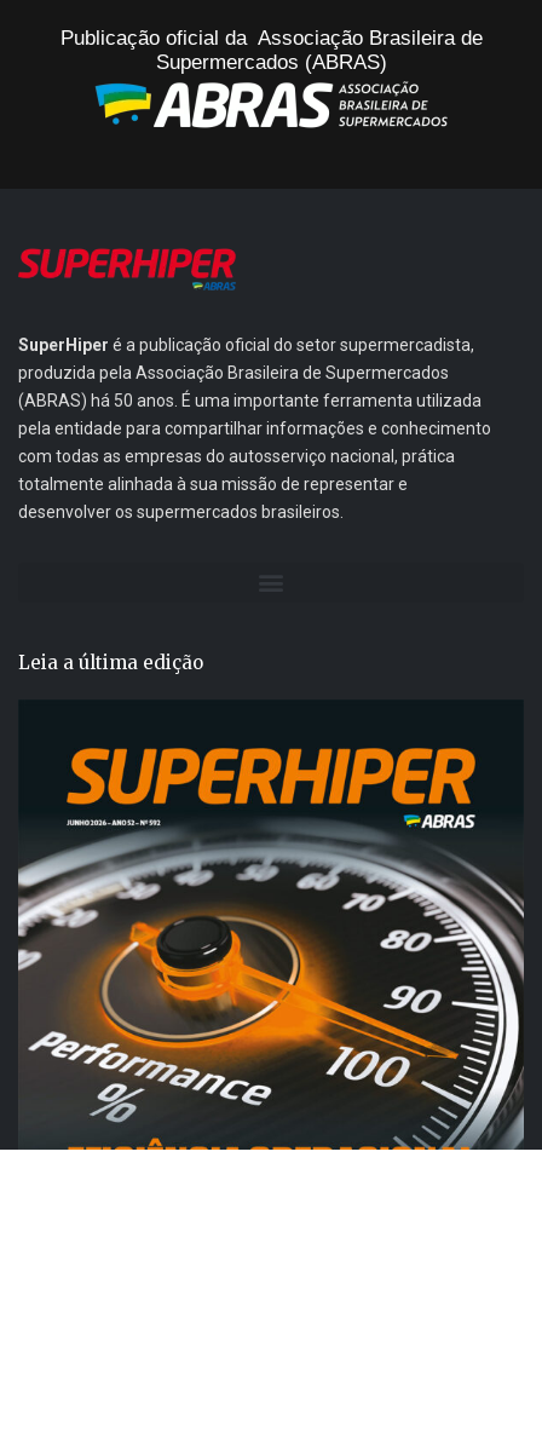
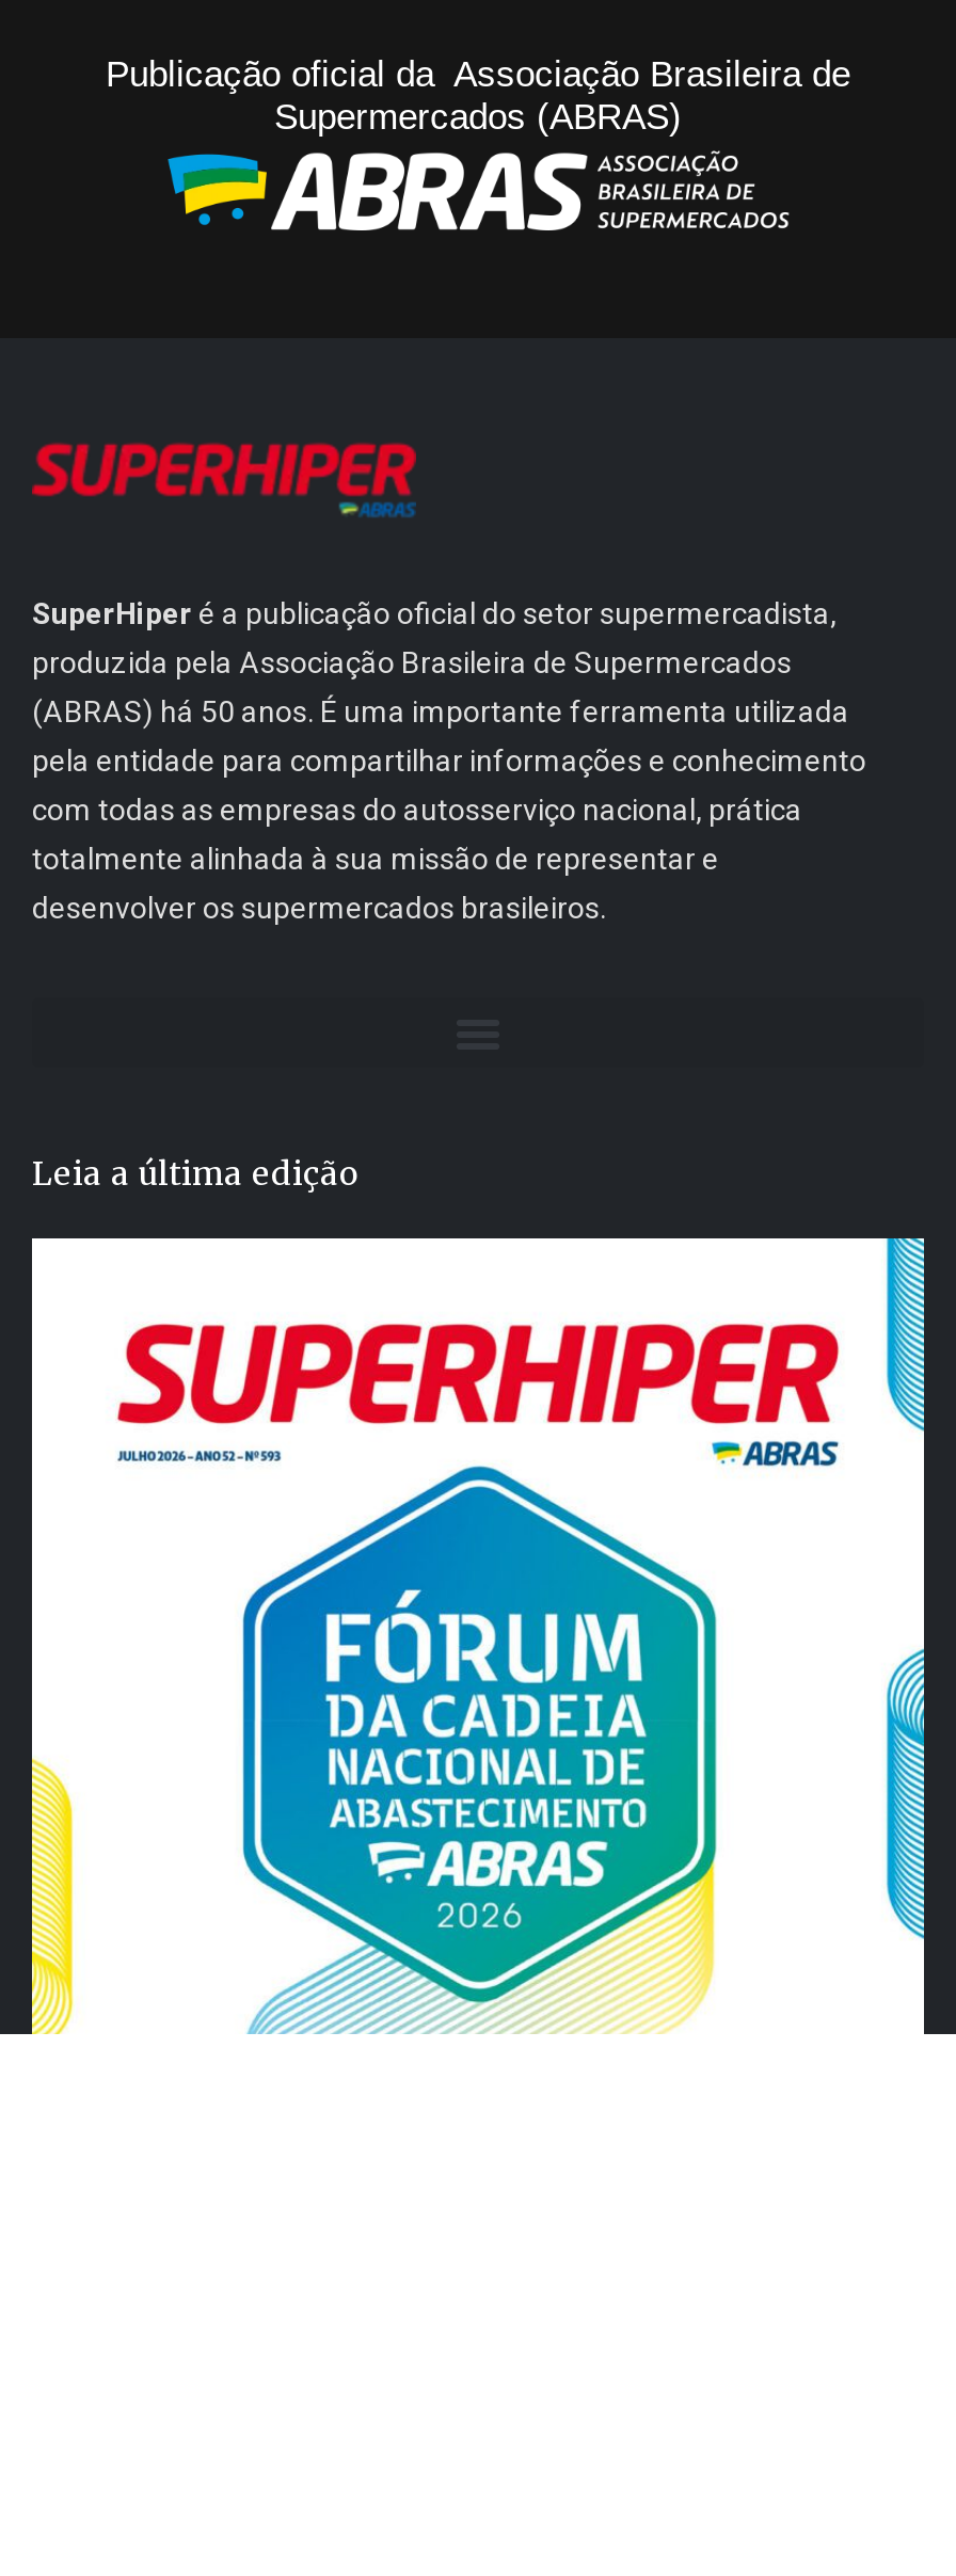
[4,698,538,1151] [image] -> [6,1236,950,2034] [image]

